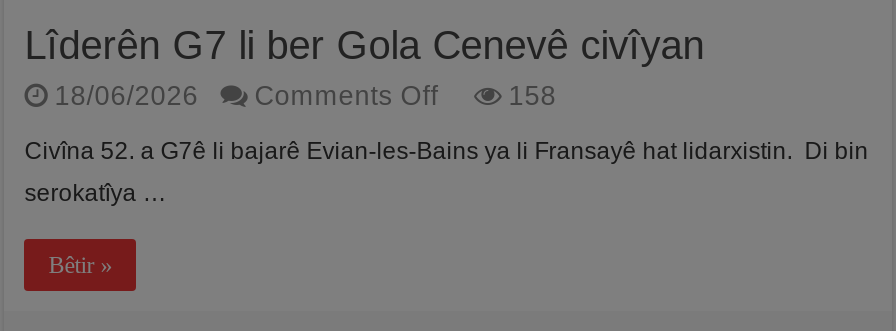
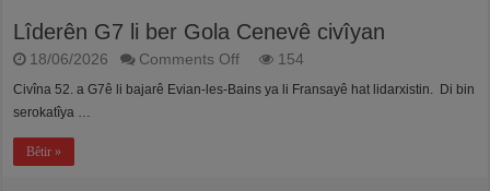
[508,82,556,112] 158 -> [278,51,304,67] 154

